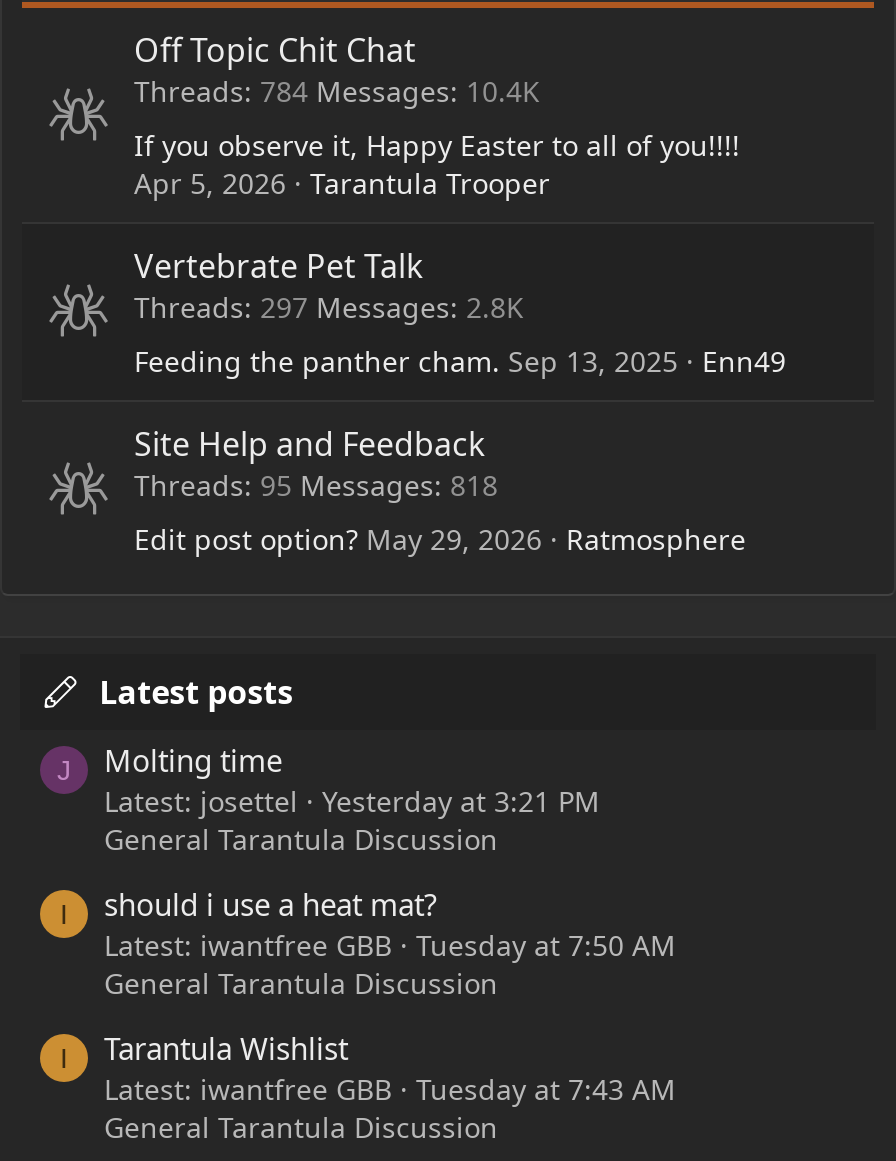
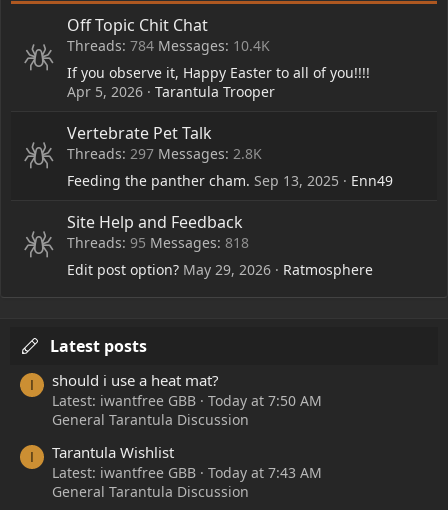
[57,740,600,858] J | Molting time | Latest: josettel | Yesterday at 3:21 PM | General Tarantula Discussion -> none
[104,926,676,964] Latest: iwantfree GBB Tuesday at 7:50 AM -> [52,391,322,410] Latest: iwantfree GBB Today at 7:50 AM
[104,1071,676,1109] Latest: iwantfree GBB Tuesday at 7:43 AM -> [52,463,322,482] Latest: iwantfree GBB Today at 7:43 AM

